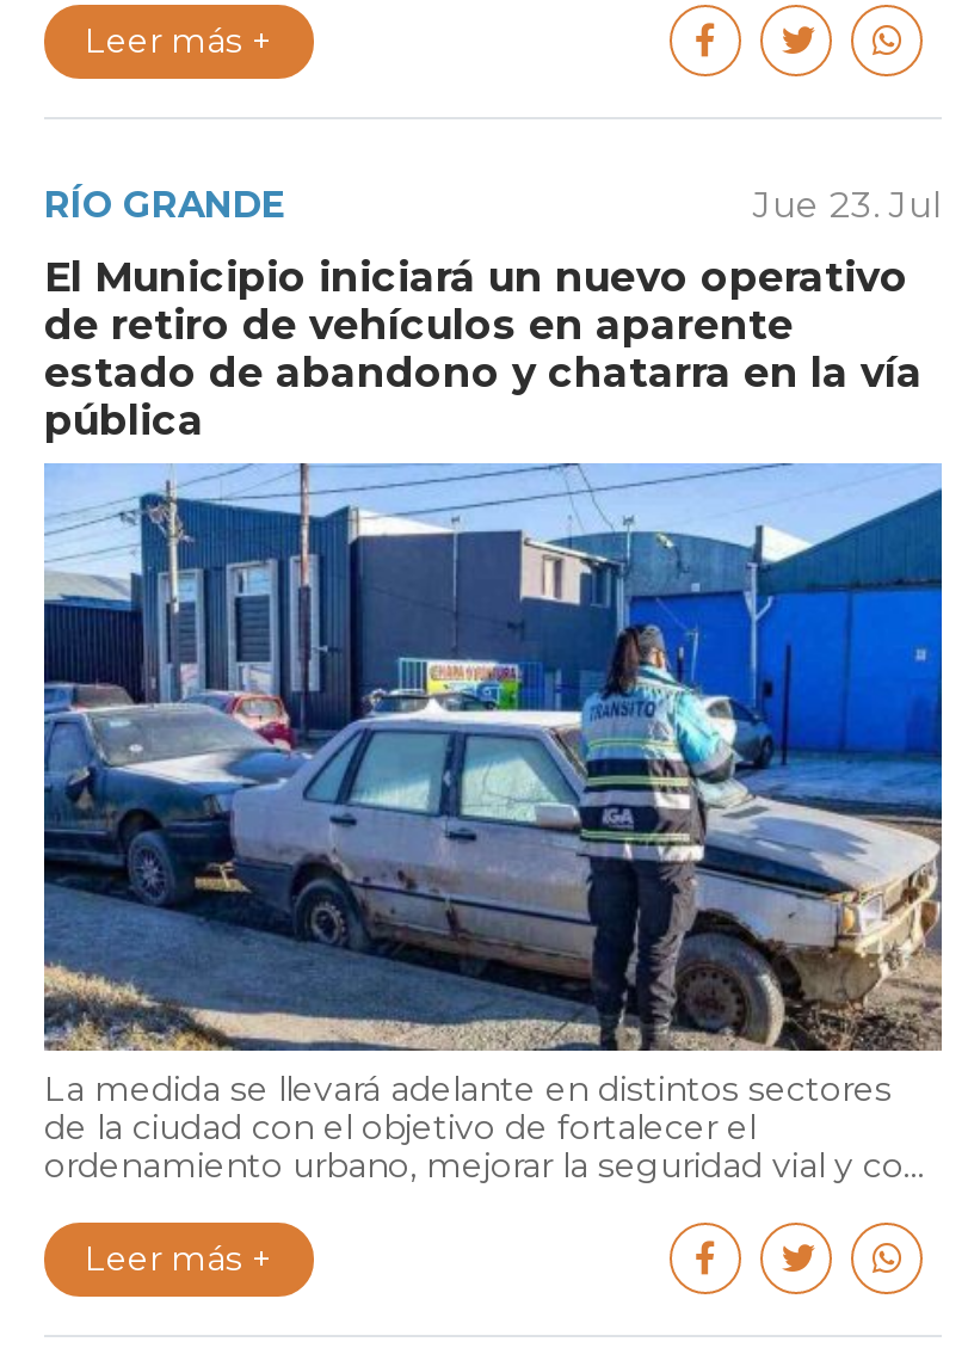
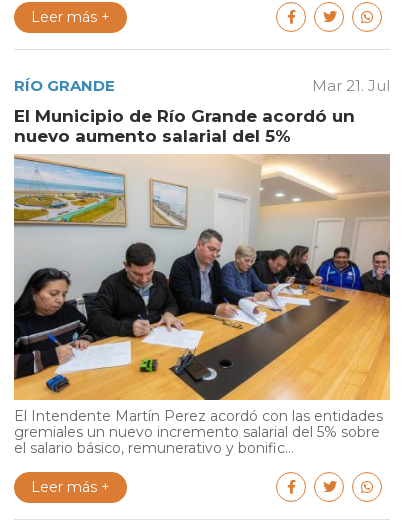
[753,182,942,227] Jue 23. Jul -> [312,76,390,95] Mar 21. Jul
[44,254,923,445] El Municipio iniciará un nuevo operativo | de retiro de vehículos en aparente | estado de abandono y chatarra en la vía | pública -> [14,106,355,146] El Municipio de Río Grande acordó un | nuevo aumento salarial del 5%
[42,463,944,955] [image] -> [13,174,391,400] [image]
[44,1068,925,1187] La medida se llevará adelante en distintos sectores | de la ciudad con el objetivo de fortalecer el | ordenamiento urbano, mejorar la seguridad vial y co... -> [14,407,383,457] El Intendente Martín Perez acordó con las entidades | gremiales un nuevo incremento salarial del 5% sobre | el salario básico, remunerativo y bonific...

